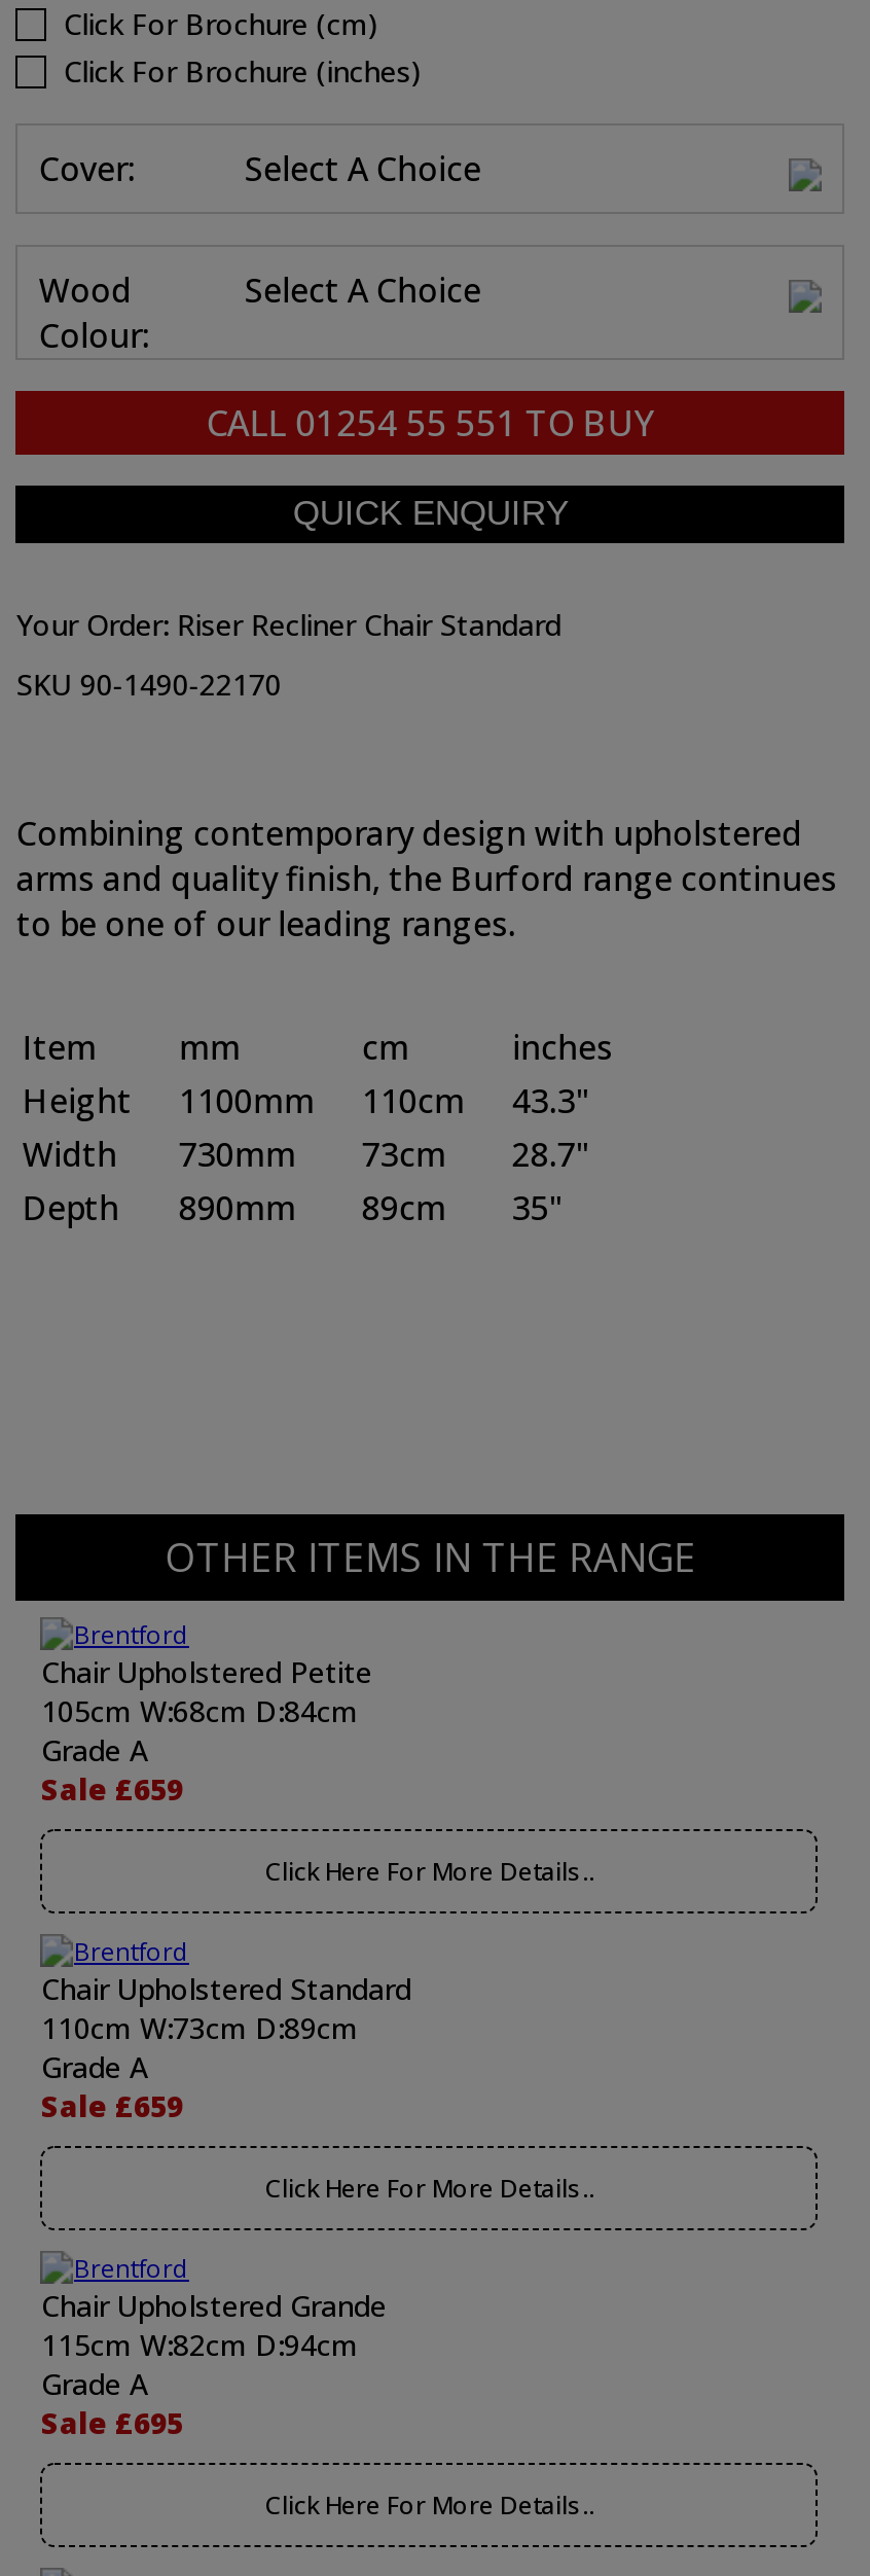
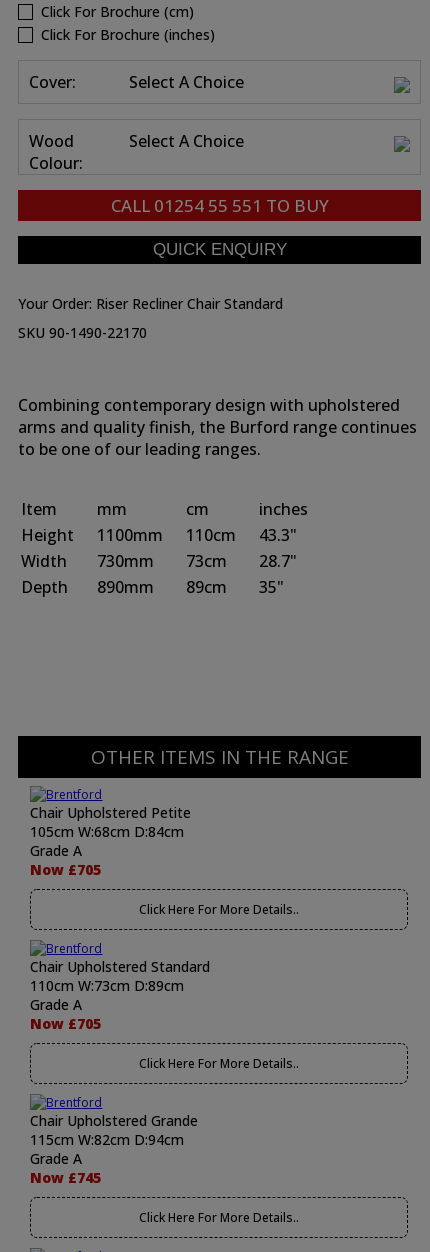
[41,1769,183,1809] Sale £659 -> [30,860,101,879] Now £705
[41,2086,183,2125] Sale £659 -> [30,1014,101,1033] Now £705
[41,2403,183,2442] Sale £695 -> [30,1168,101,1187] Now £745

